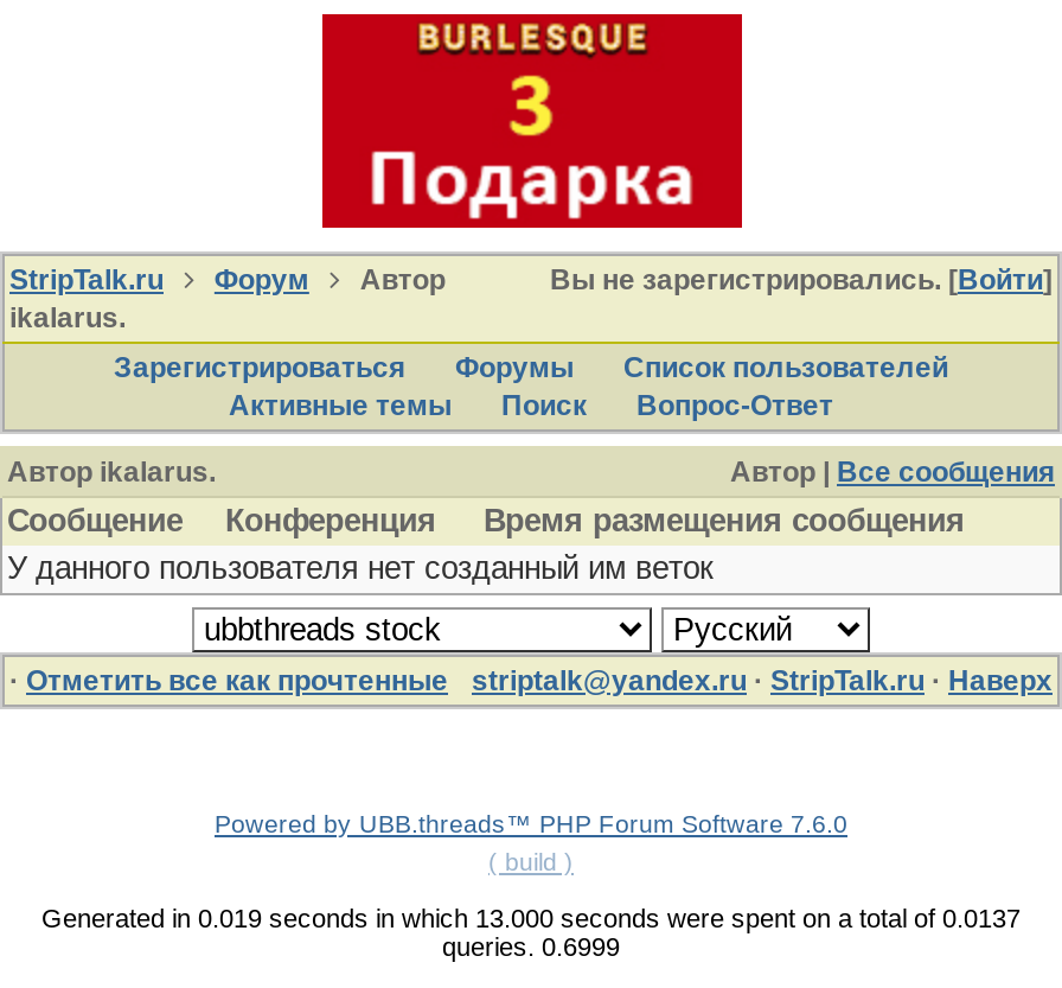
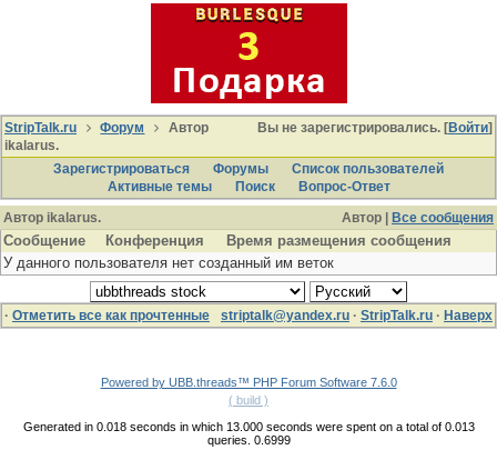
[41,904,1021,932] Generated in 0.019 seconds in which 13.000 seconds were spent on a total of 0.0137 -> [23,420,474,433] Generated in 0.018 seconds in which 13.000 seconds were spent on a total of 0.013

